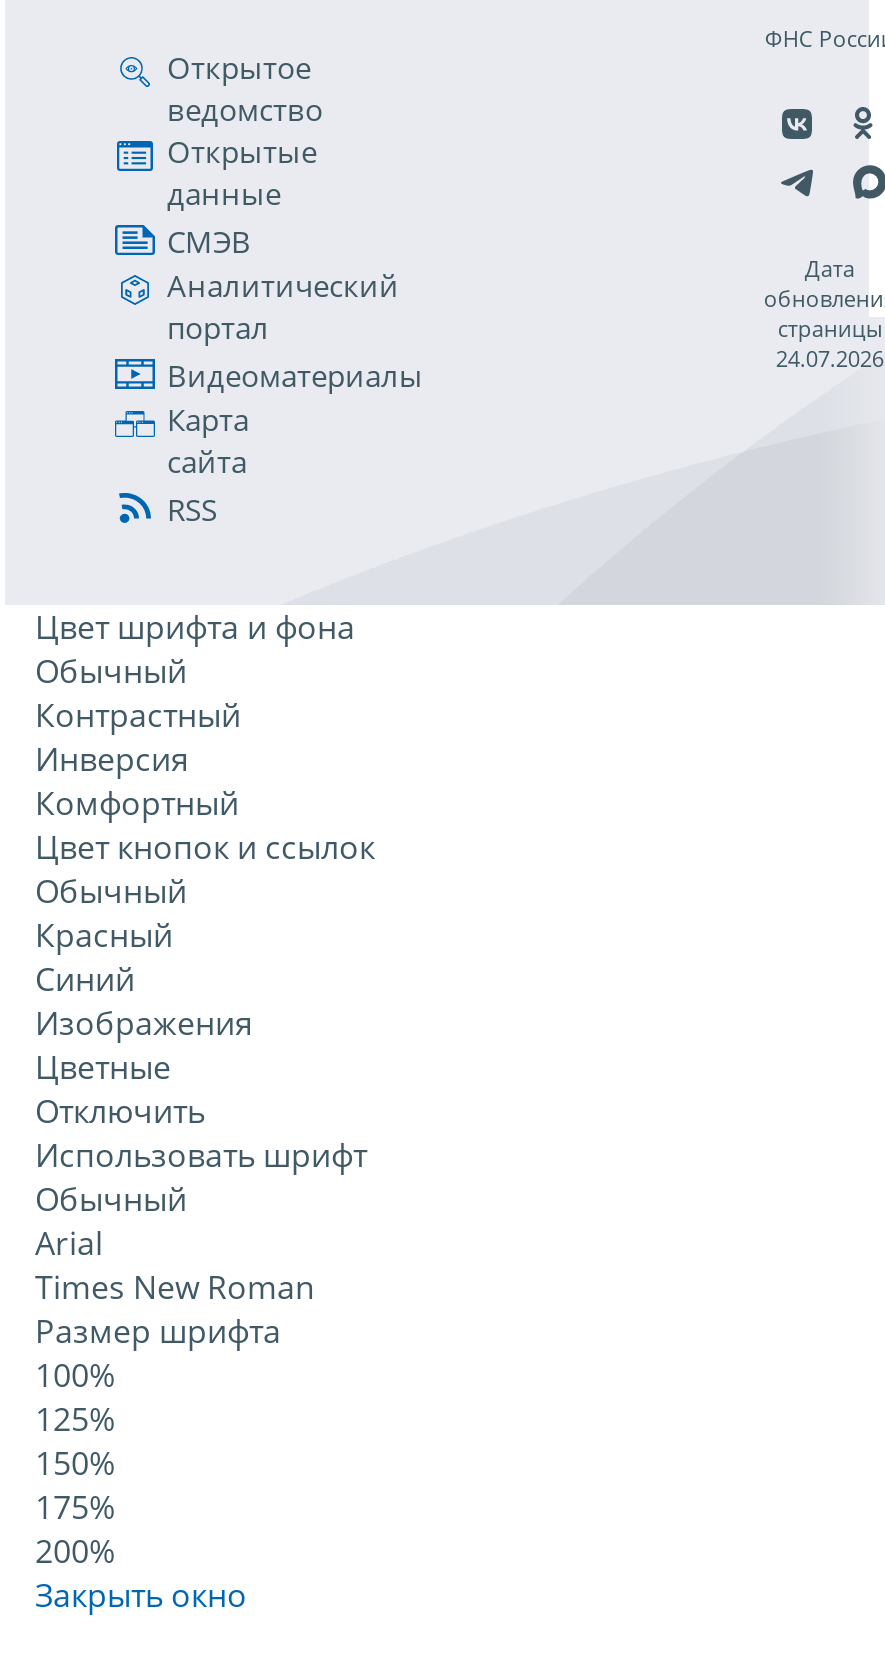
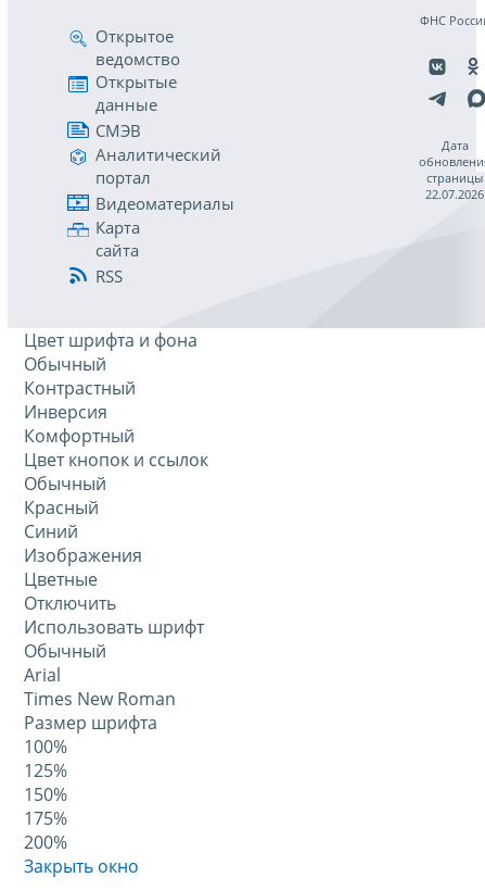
[776,344,884,374] 24.07.2026 -> [426,186,484,203] 22.07.2026

